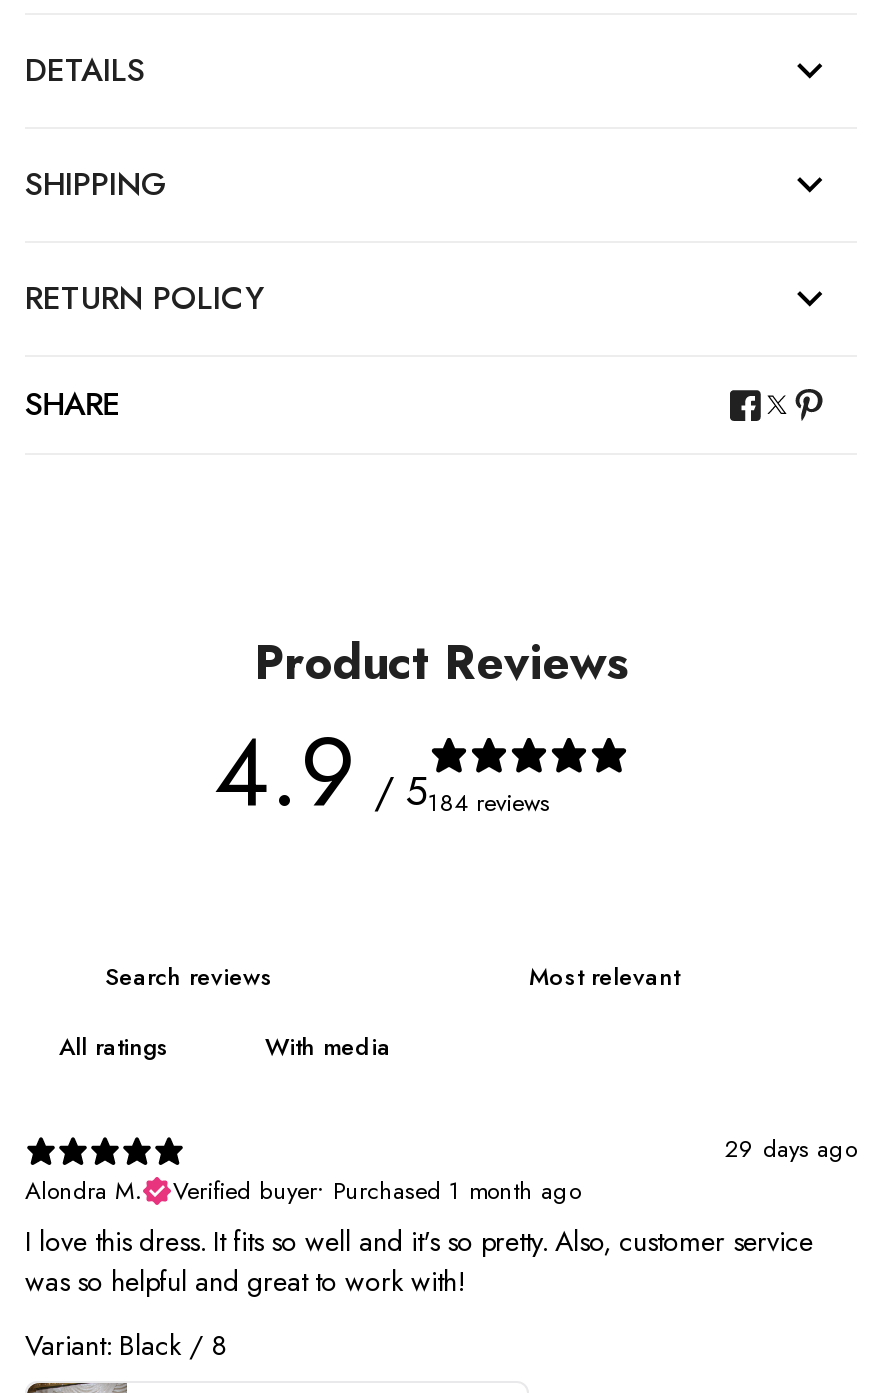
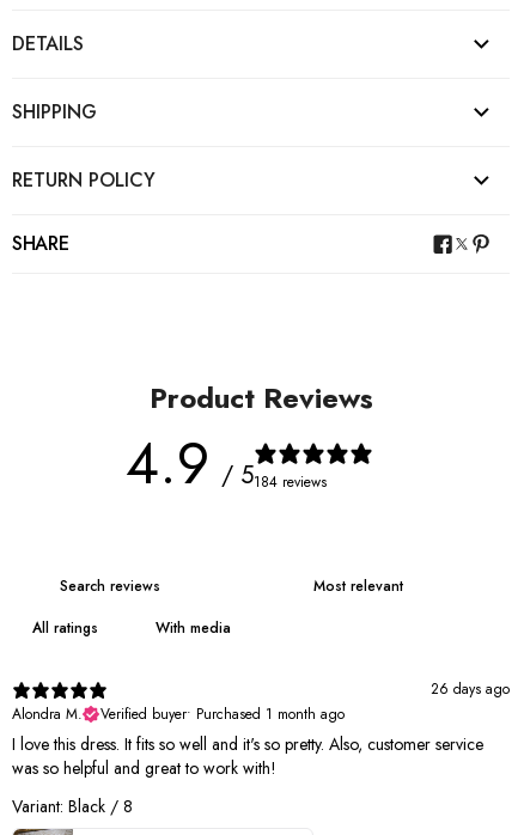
[725,1131,857,1167] 29 days ago -> [431,678,510,700] 26 days ago

